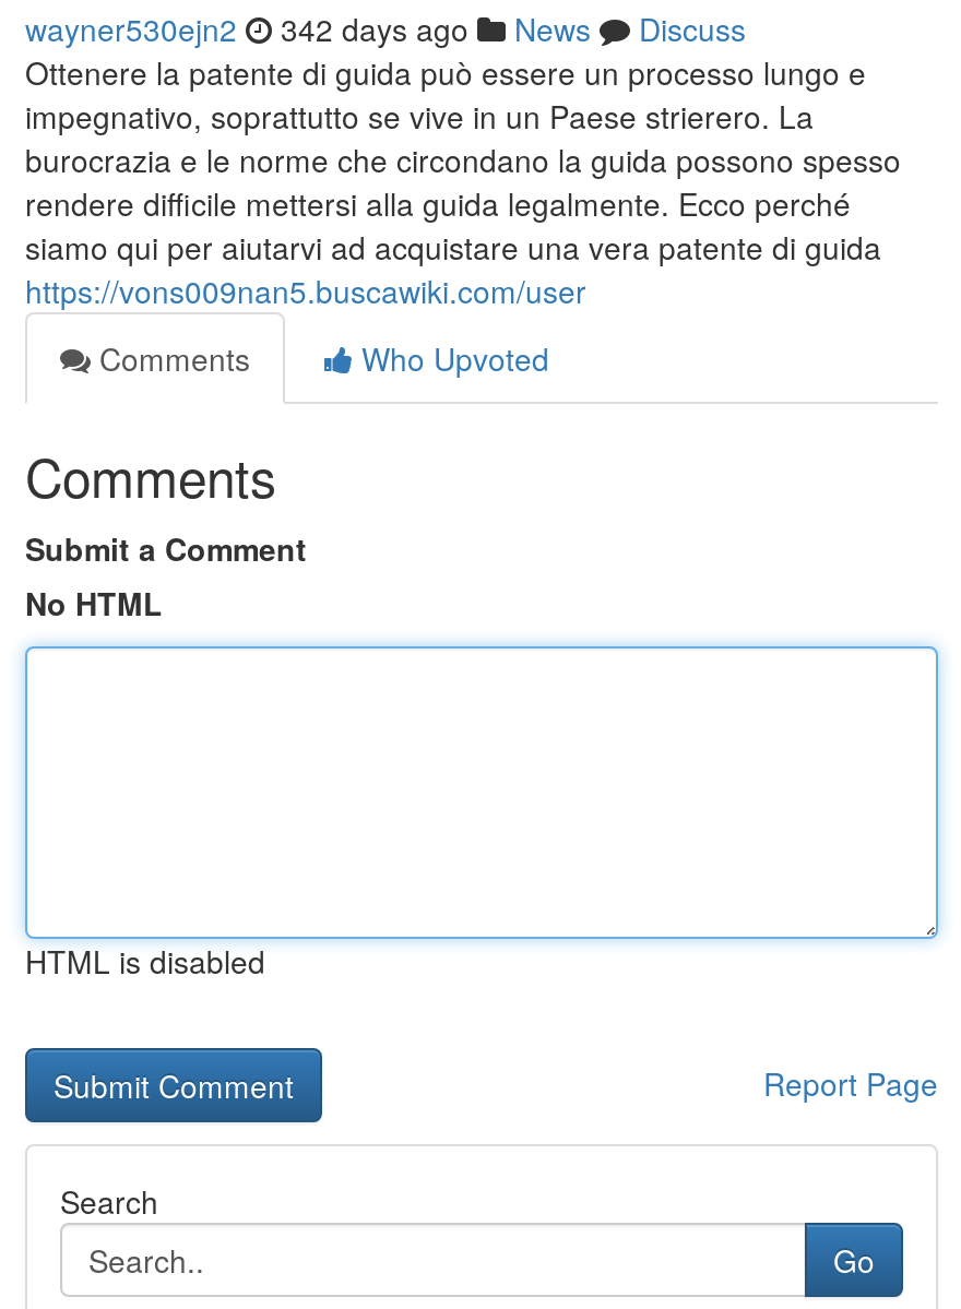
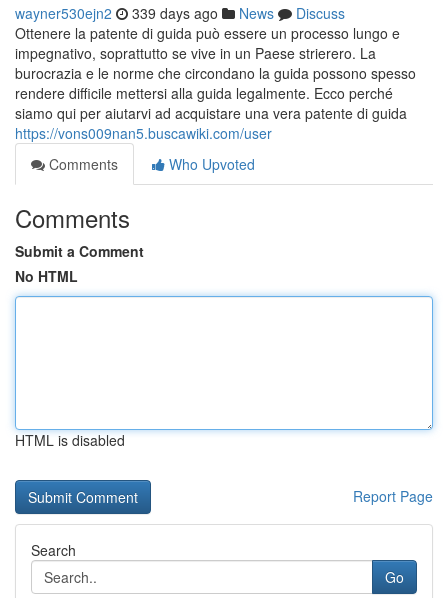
[25,7,746,50] wayner530ejn2 342 days ago News Discuss -> [15,3,345,23] wayner530ejn2 339 days ago News Discuss

